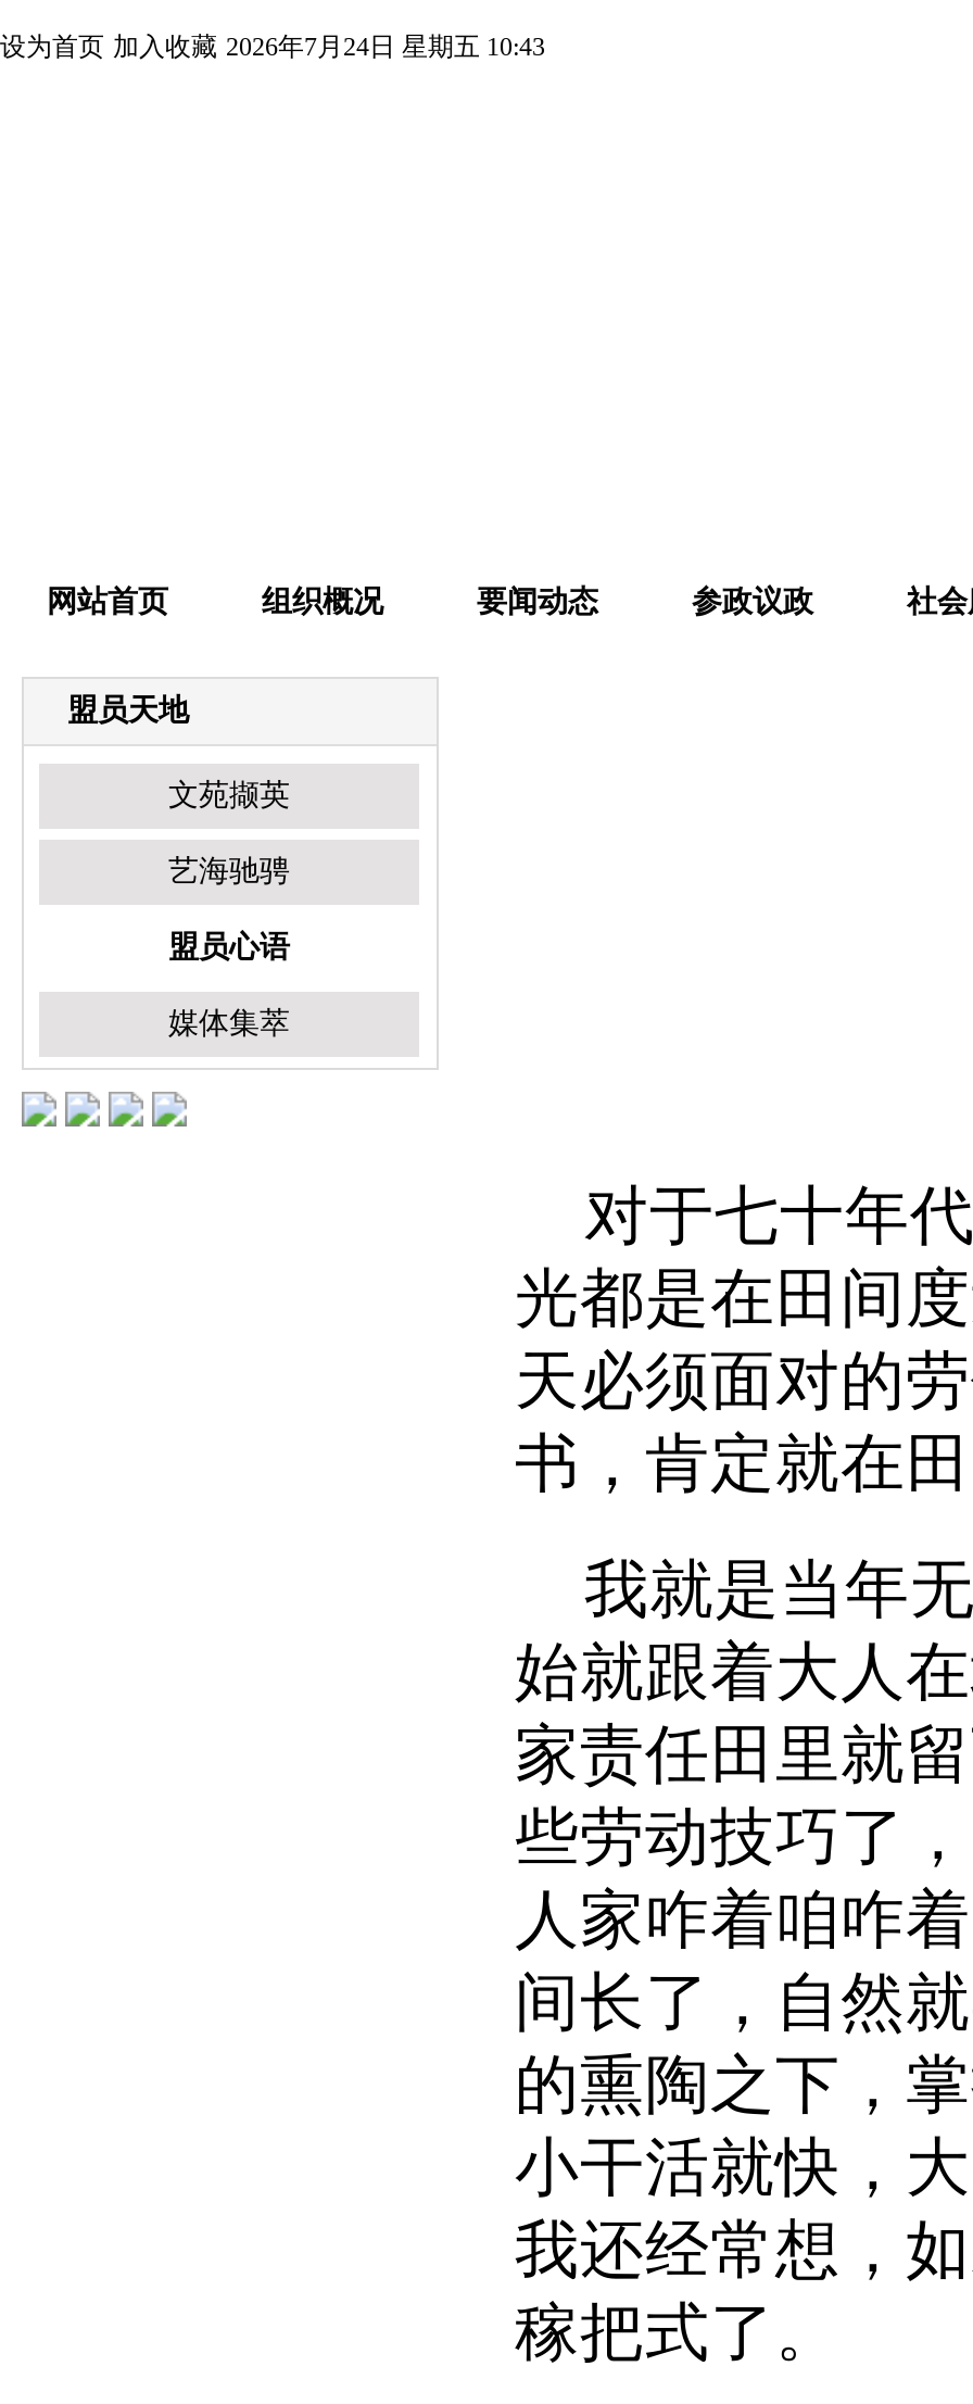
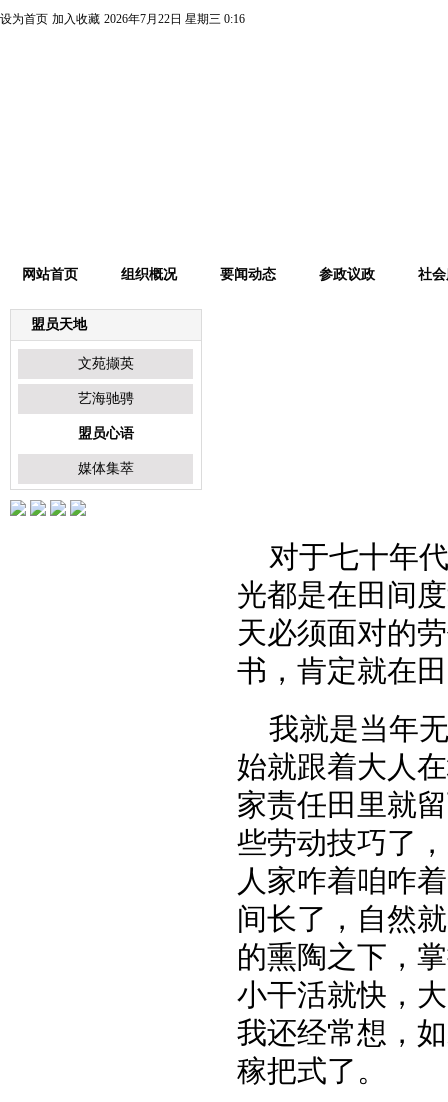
[0,32,545,62] 设为首页 加入收藏 2026年7月24日 星期五 10:43 -> [0,12,245,26] 设为首页 加入收藏 2026年7月22日 星期三 0:16

